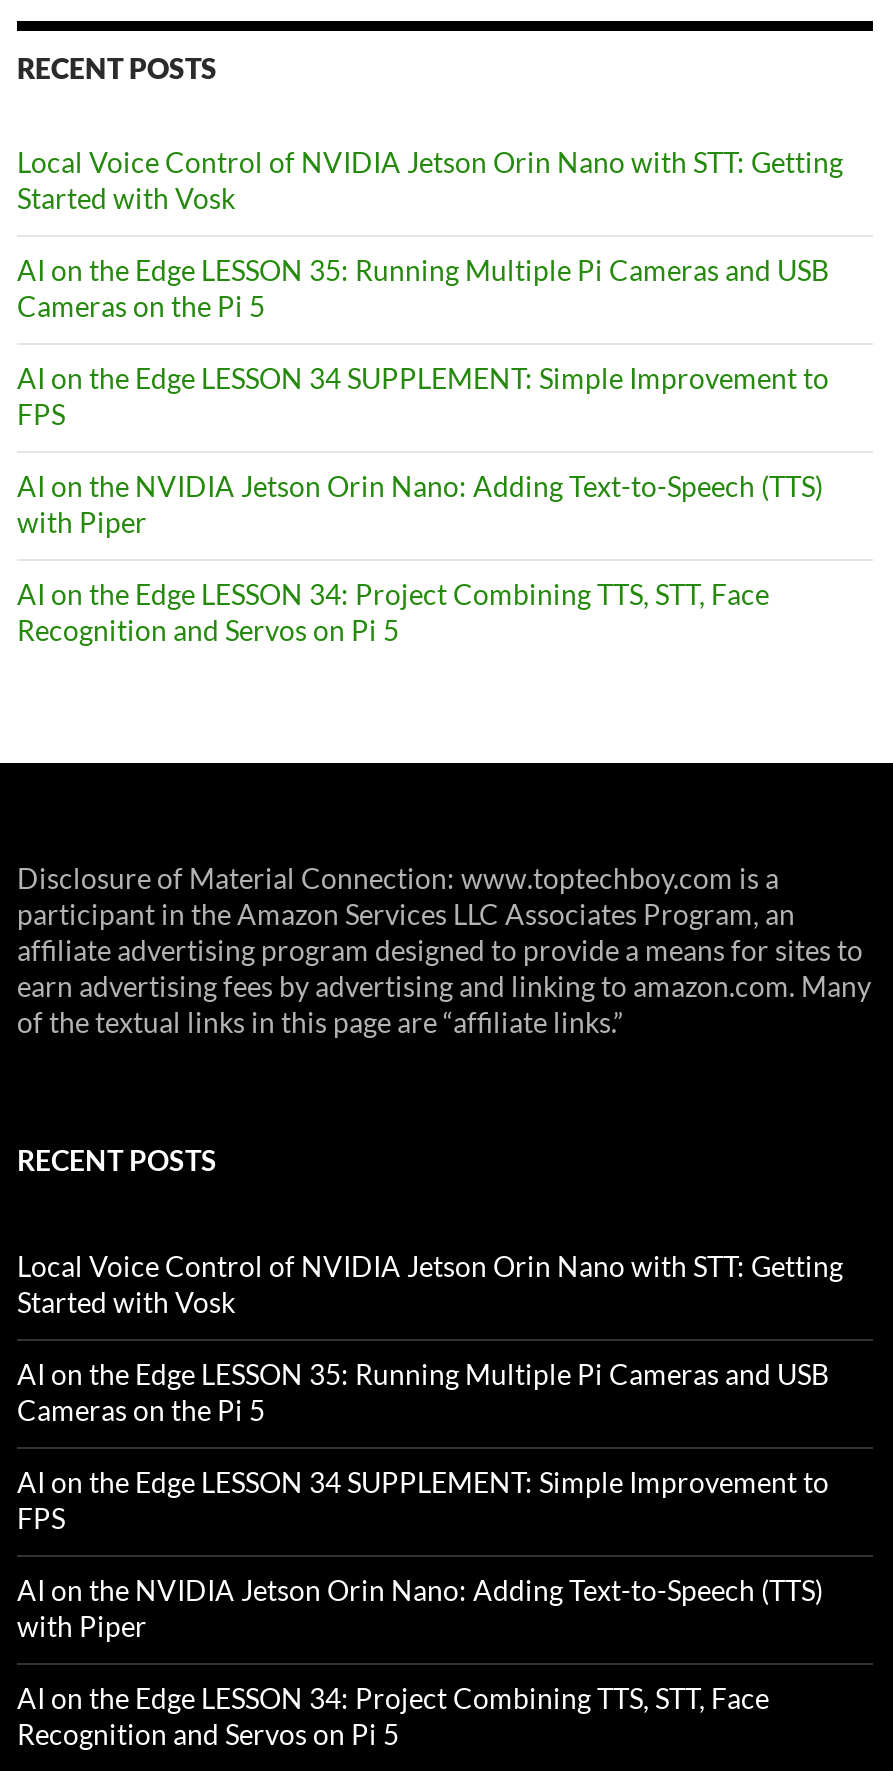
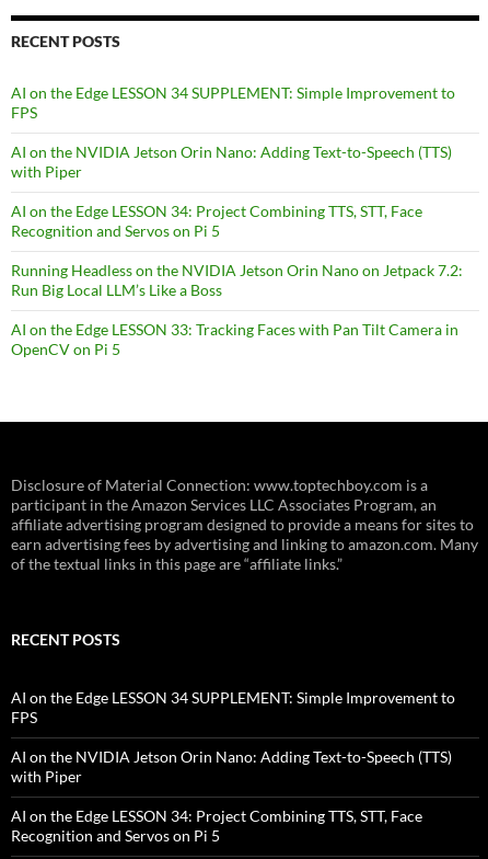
[17,145,843,323] Local Voice Control of NVIDIA Jetson Orin Nano with STT: Getting | Started with Vosk | AI on the Edge LESSON 35: Running Multiple Pi Cameras and USB | Cameras on the Pi 5 -> none
none -> [11,261,463,358] Running Headless on the NVIDIA Jetson Orin Nano on Jetpack 7.2: | Run Big Local LLM’s Like a Boss | AI on the Edge LESSON 33: Tracking Faces with Pan Tilt Camera in | OpenCV on Pi 5
[17,1249,843,1427] Local Voice Control of NVIDIA Jetson Orin Nano with STT: Getting | Started with Vosk | AI on the Edge LESSON 35: Running Multiple Pi Cameras and USB | Cameras on the Pi 5 -> none

